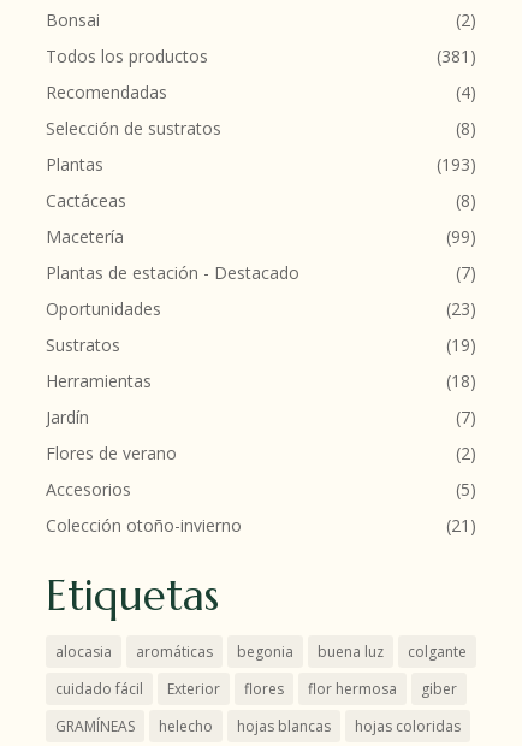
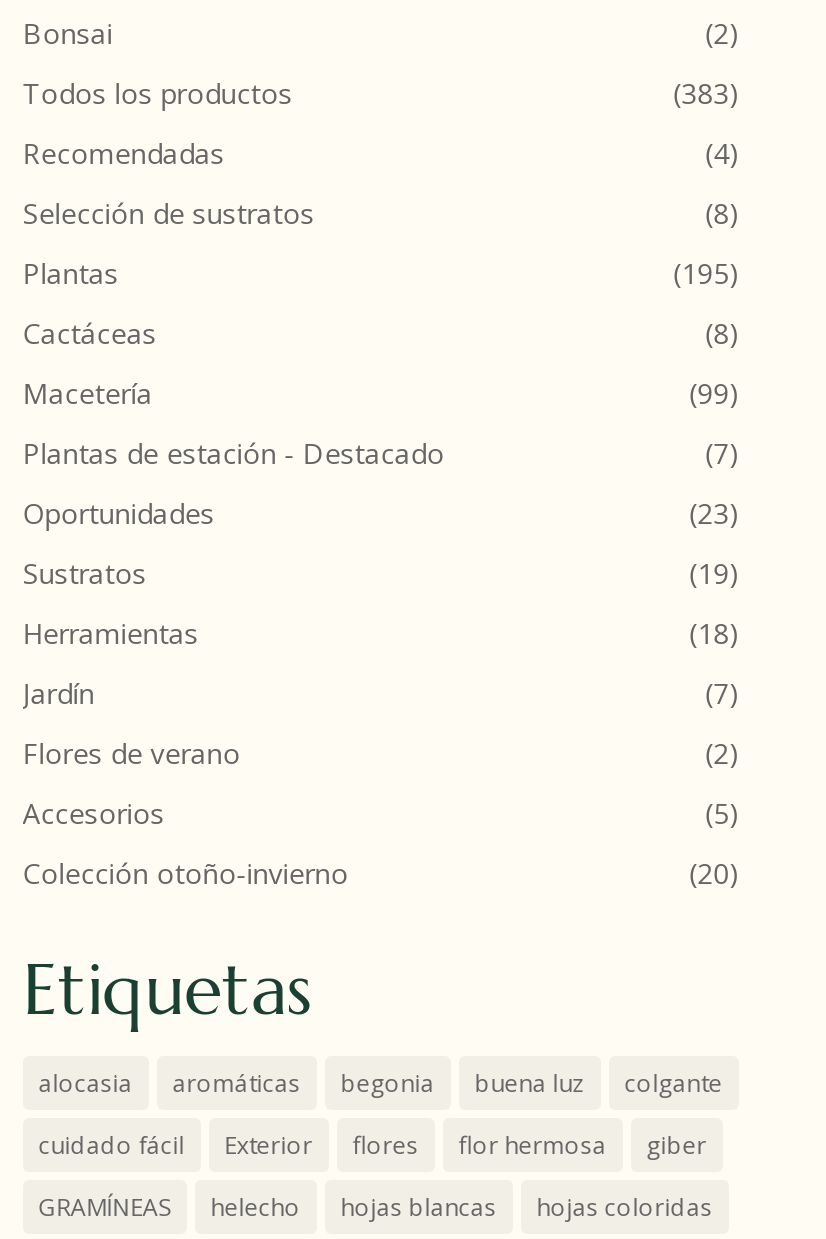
[437,45,477,68] (381) -> [673,75,739,113] (383)
[437,153,477,176] (193) -> [673,255,739,293] (195)
[446,514,477,537] (21) -> [689,855,739,893] (20)

